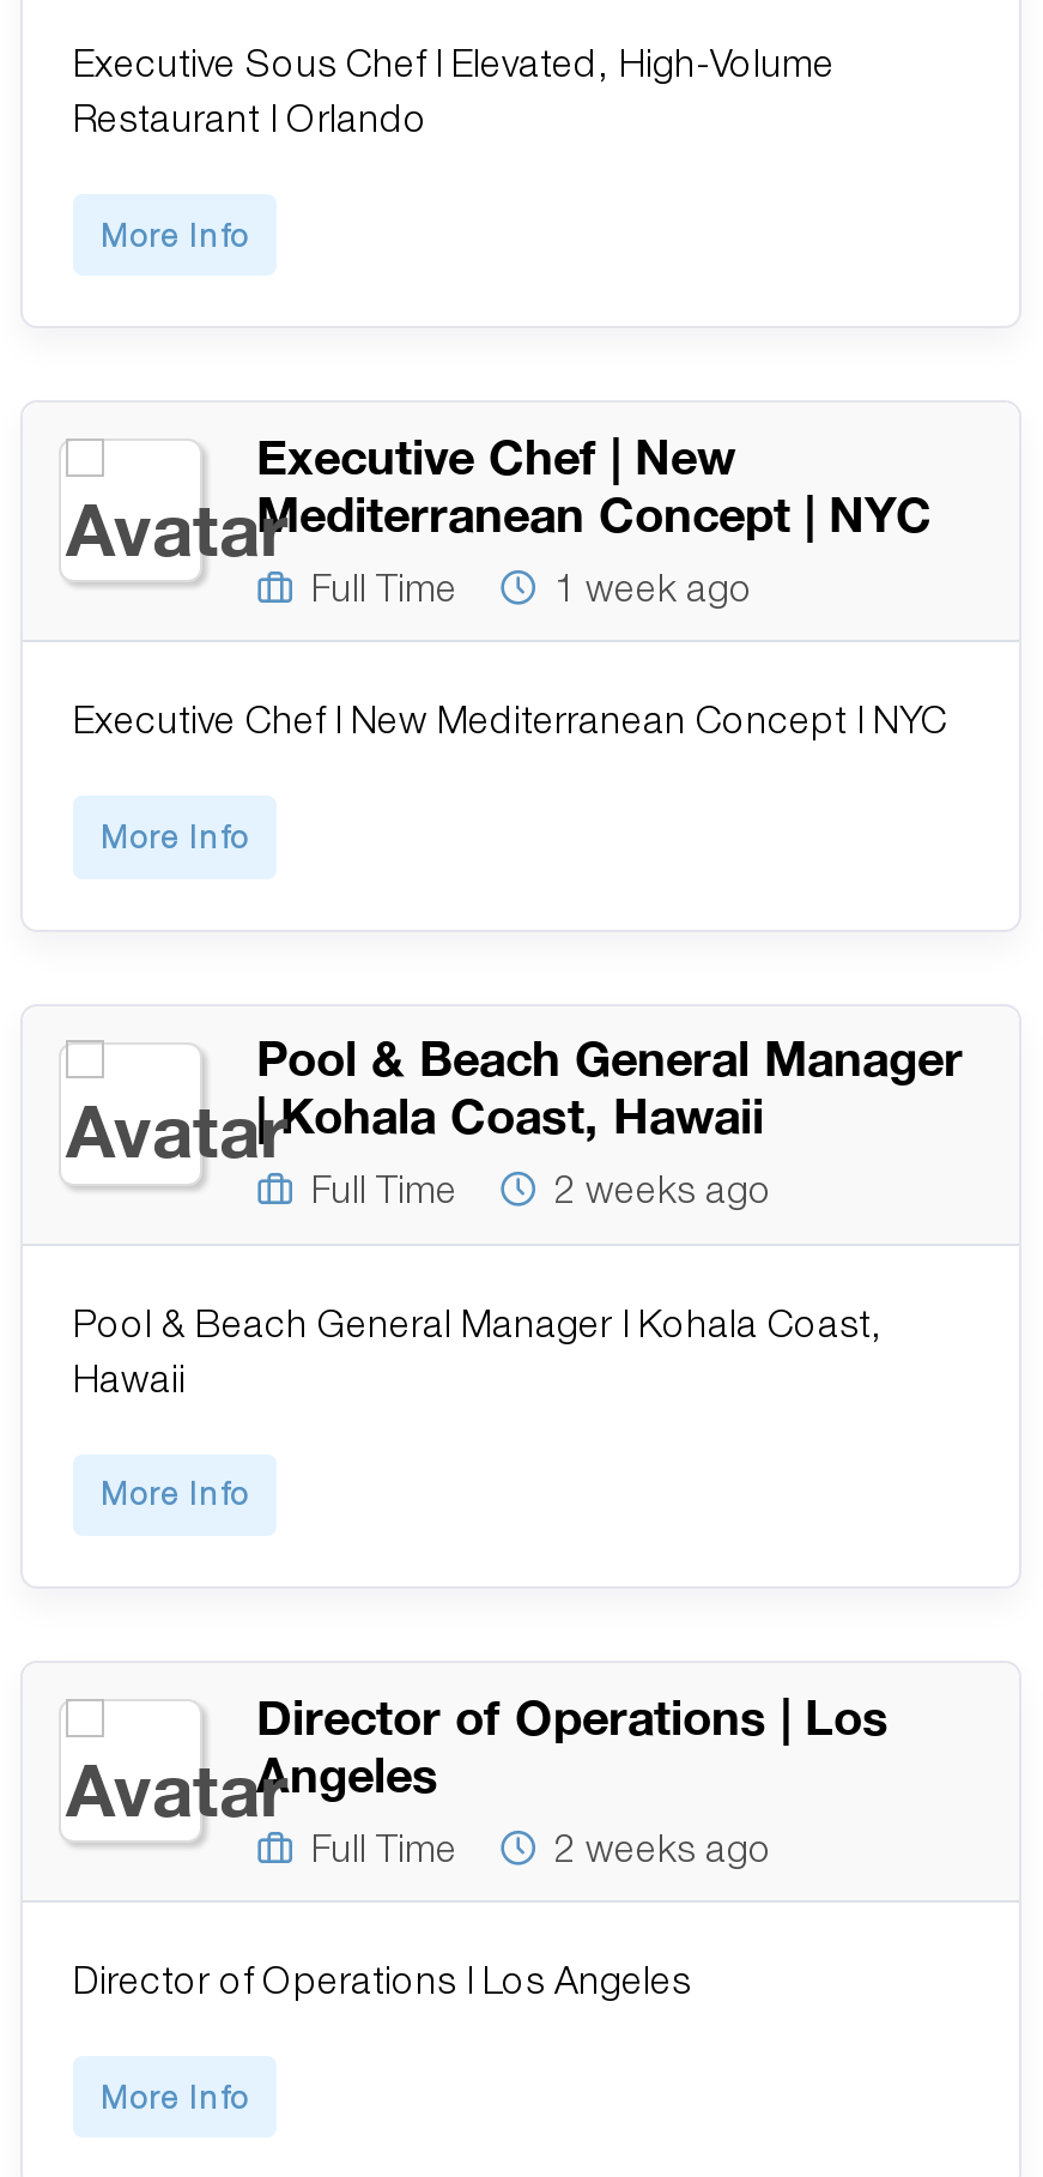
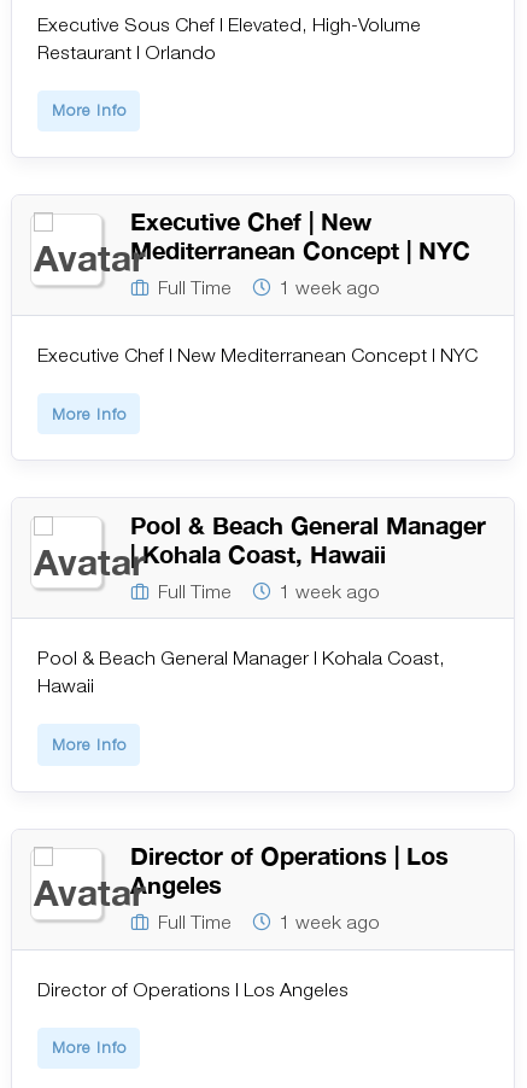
[554,1168,772,1211] 2 weeks ago -> [280,580,380,602] 1 week ago
[554,1825,772,1868] 2 weeks ago -> [280,911,380,933] 1 week ago

